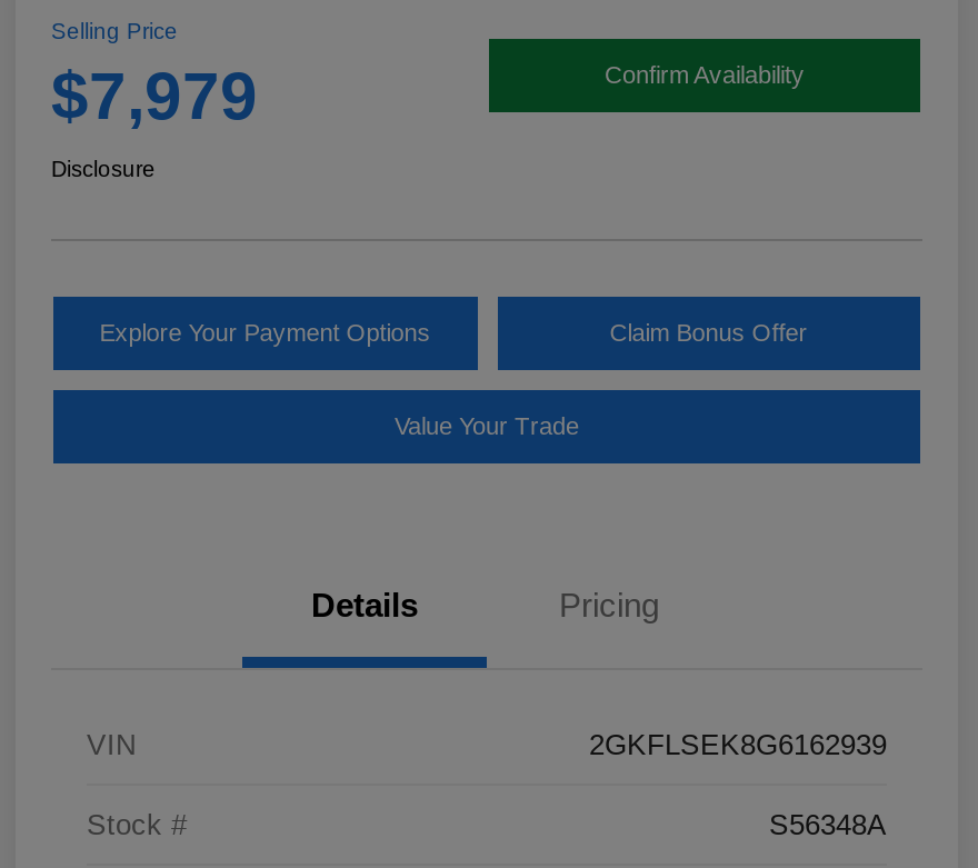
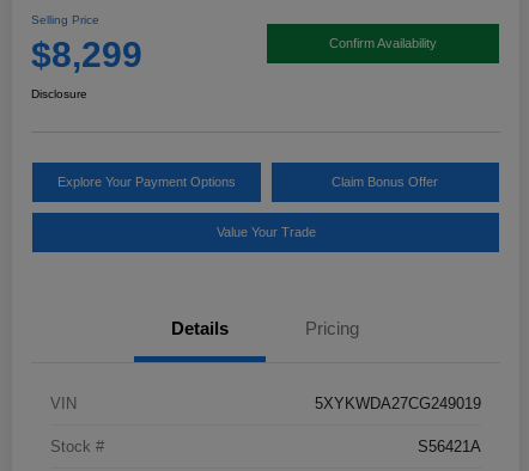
[51,59,258,133] $7,979 -> [31,35,142,74] $8,299
[589,728,887,762] 2GKFLSEK8G6162939 -> [315,395,481,413] 5XYKWDA27CG249019
[769,808,887,842] S56348A -> [418,438,481,456] S56421A

